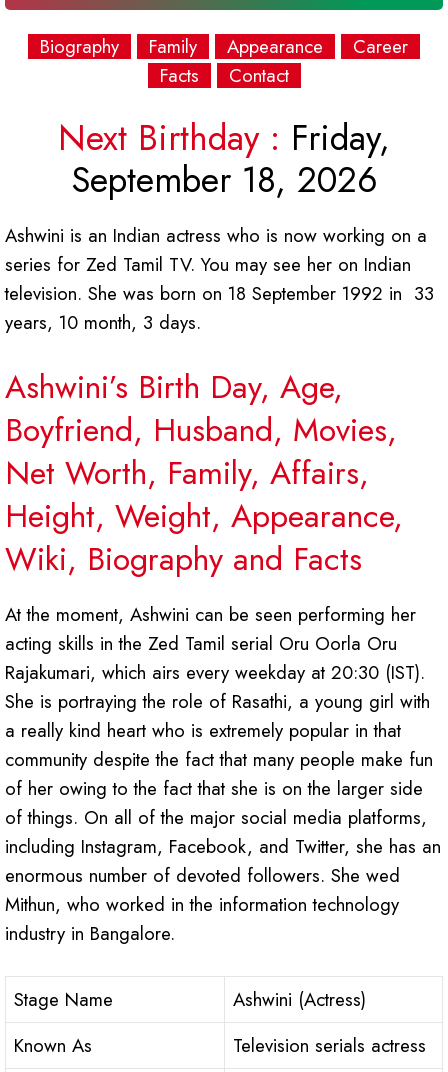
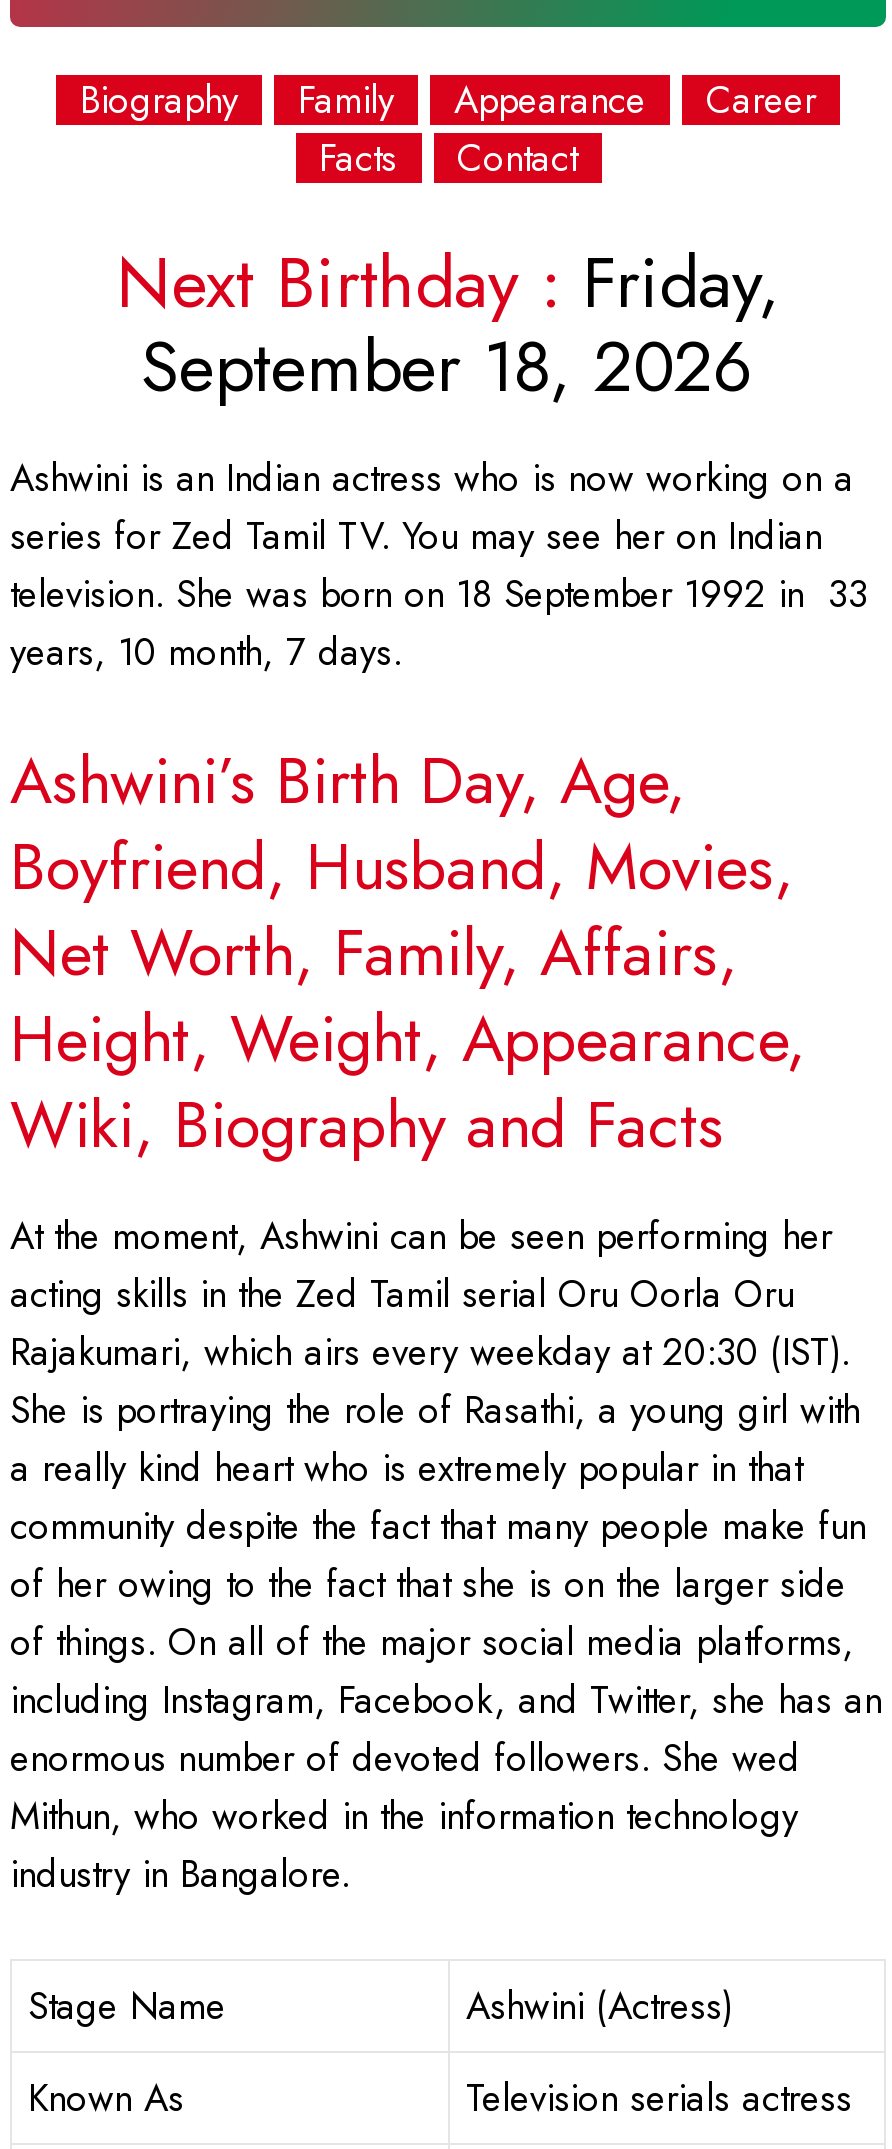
[5,309,201,336] years, 10 month, 3 days. -> [10,626,402,680] years, 10 month, 7 days.

